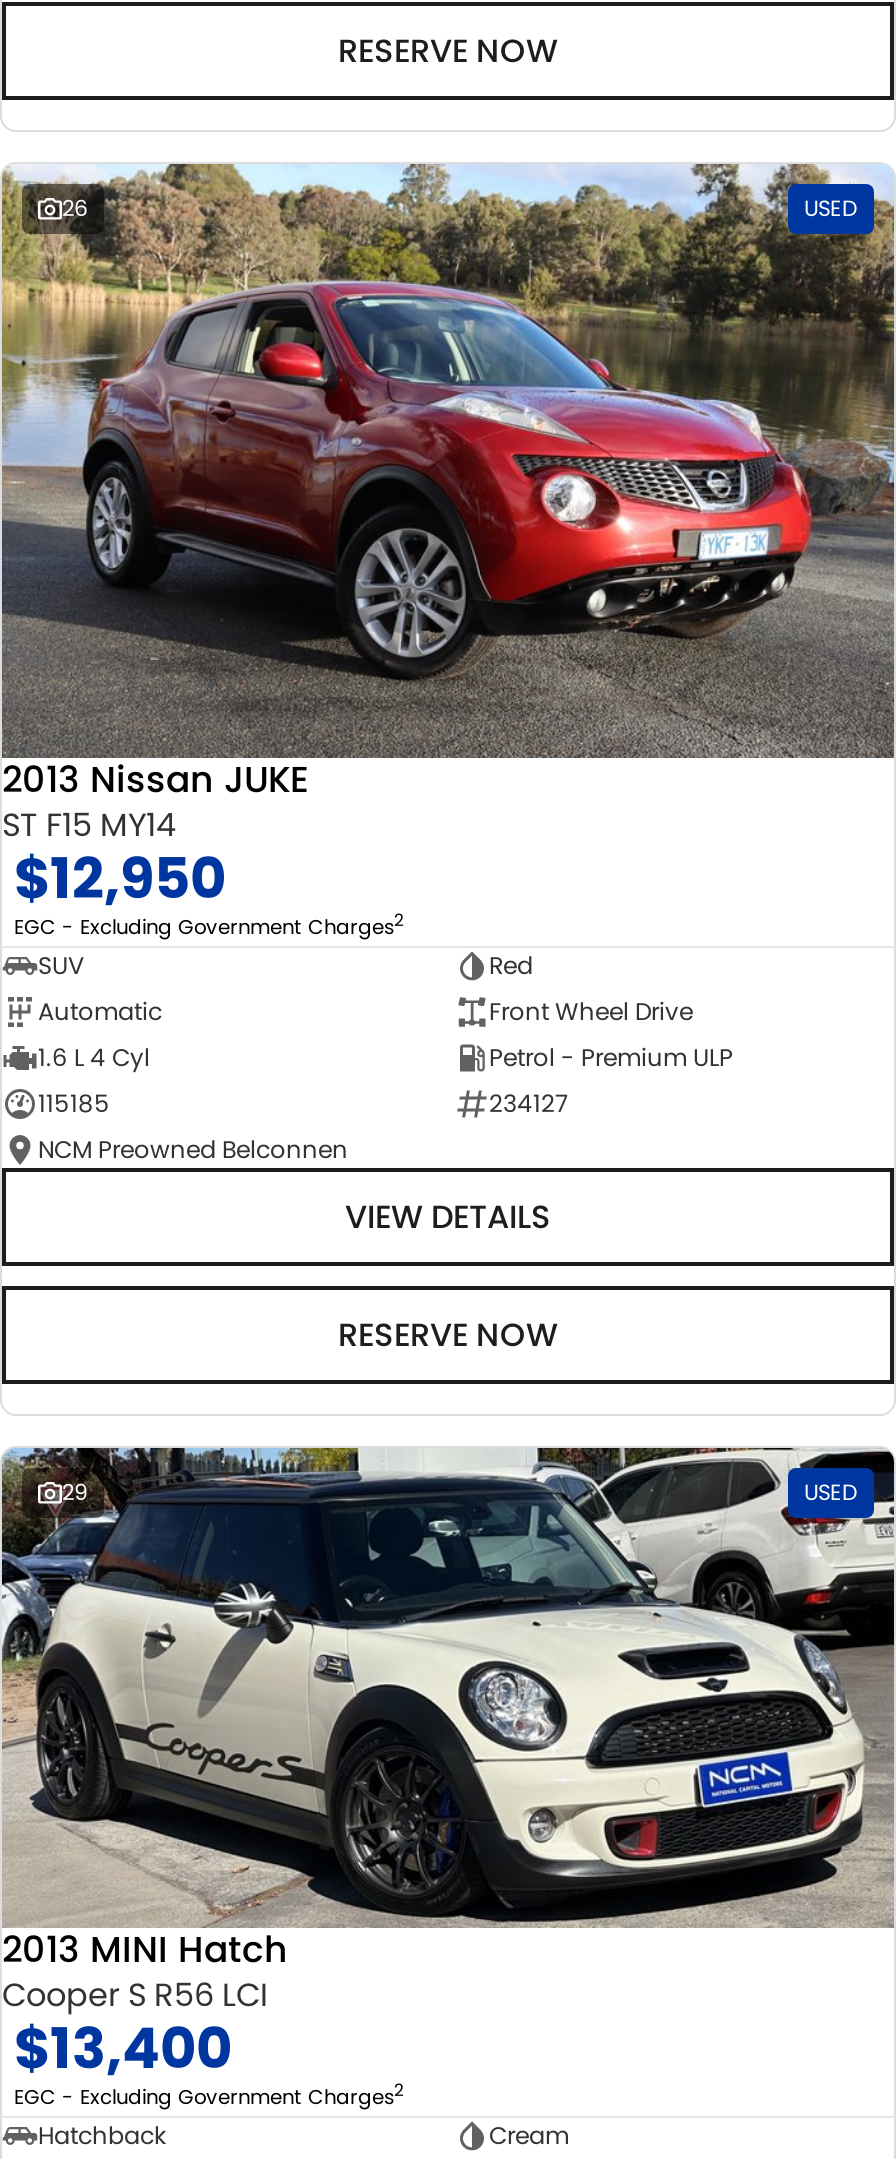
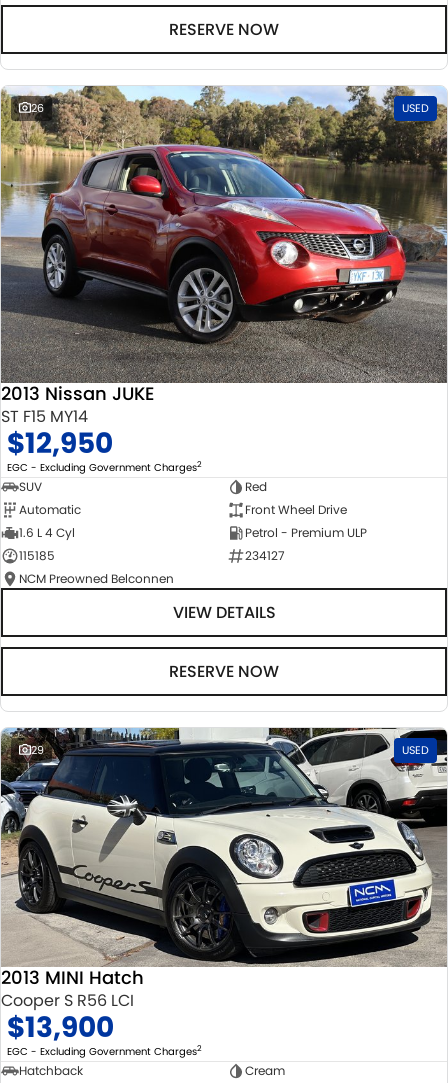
[14,2009,232,2087] $13,400 -> [7,1008,114,1047] $13,900

